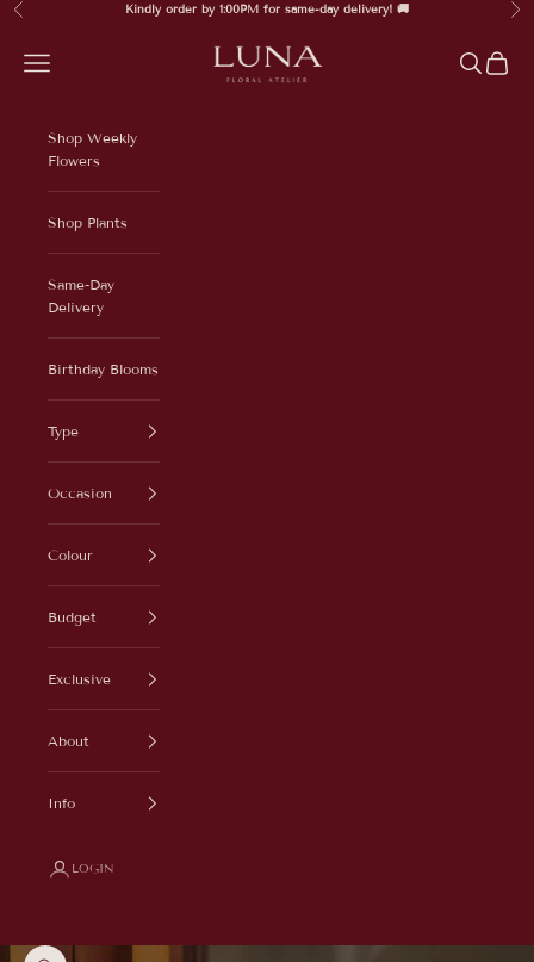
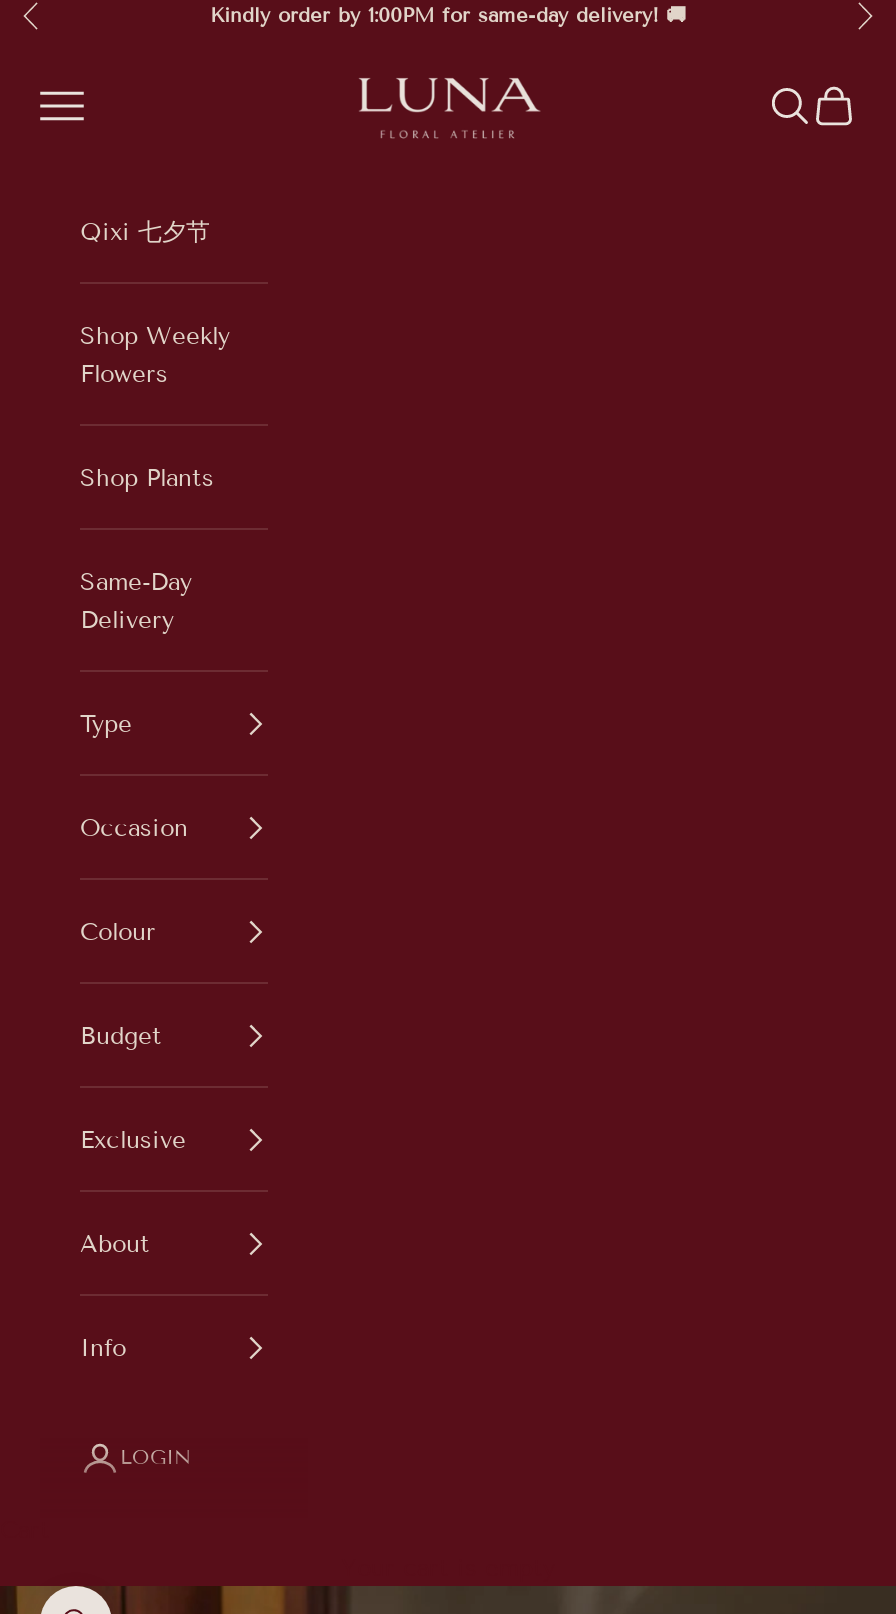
none -> [80,216,210,246] Qixi 七夕节
moved [48,129,137,316] -> [80,320,230,634]: Shop Weekly | Flowers | Shop Plants | Same-Day | Delivery
[48,360,159,378] Birthday Blooms -> none

